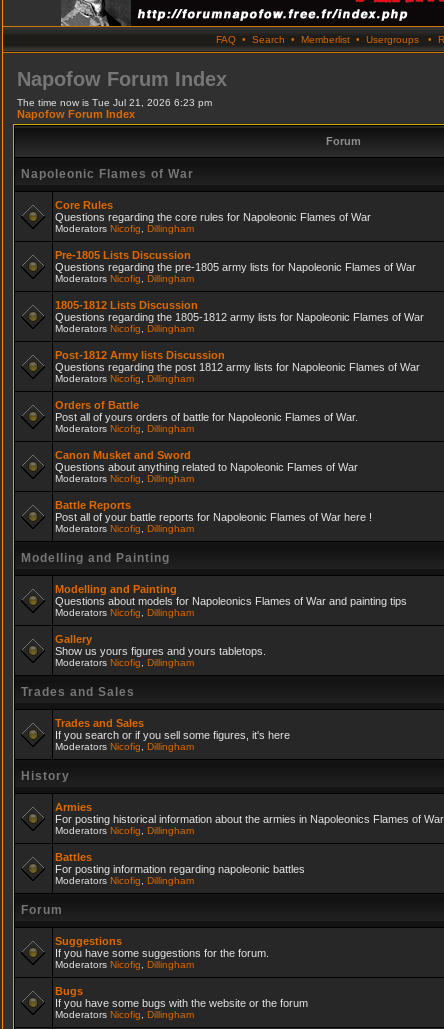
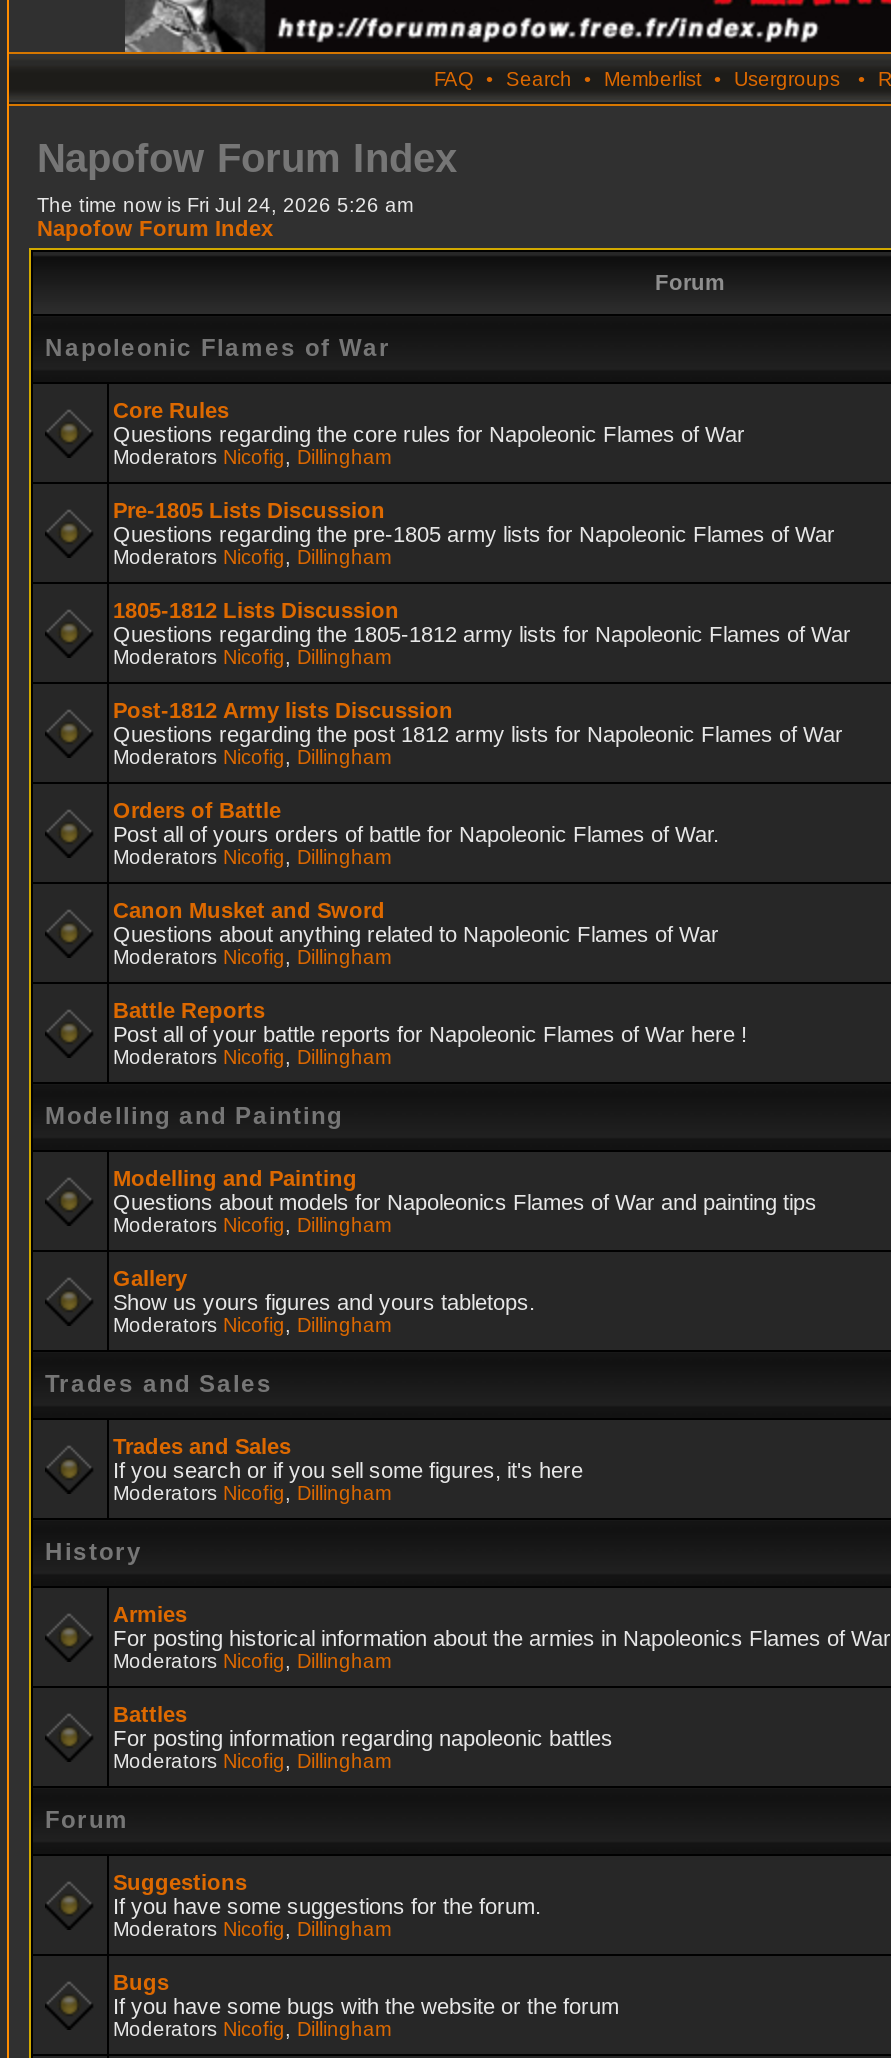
[17,97,212,108] The time now is Tue Jul 21, 2026 6:23 pm -> [37,194,413,216] The time now is Fri Jul 24, 2026 5:26 am

